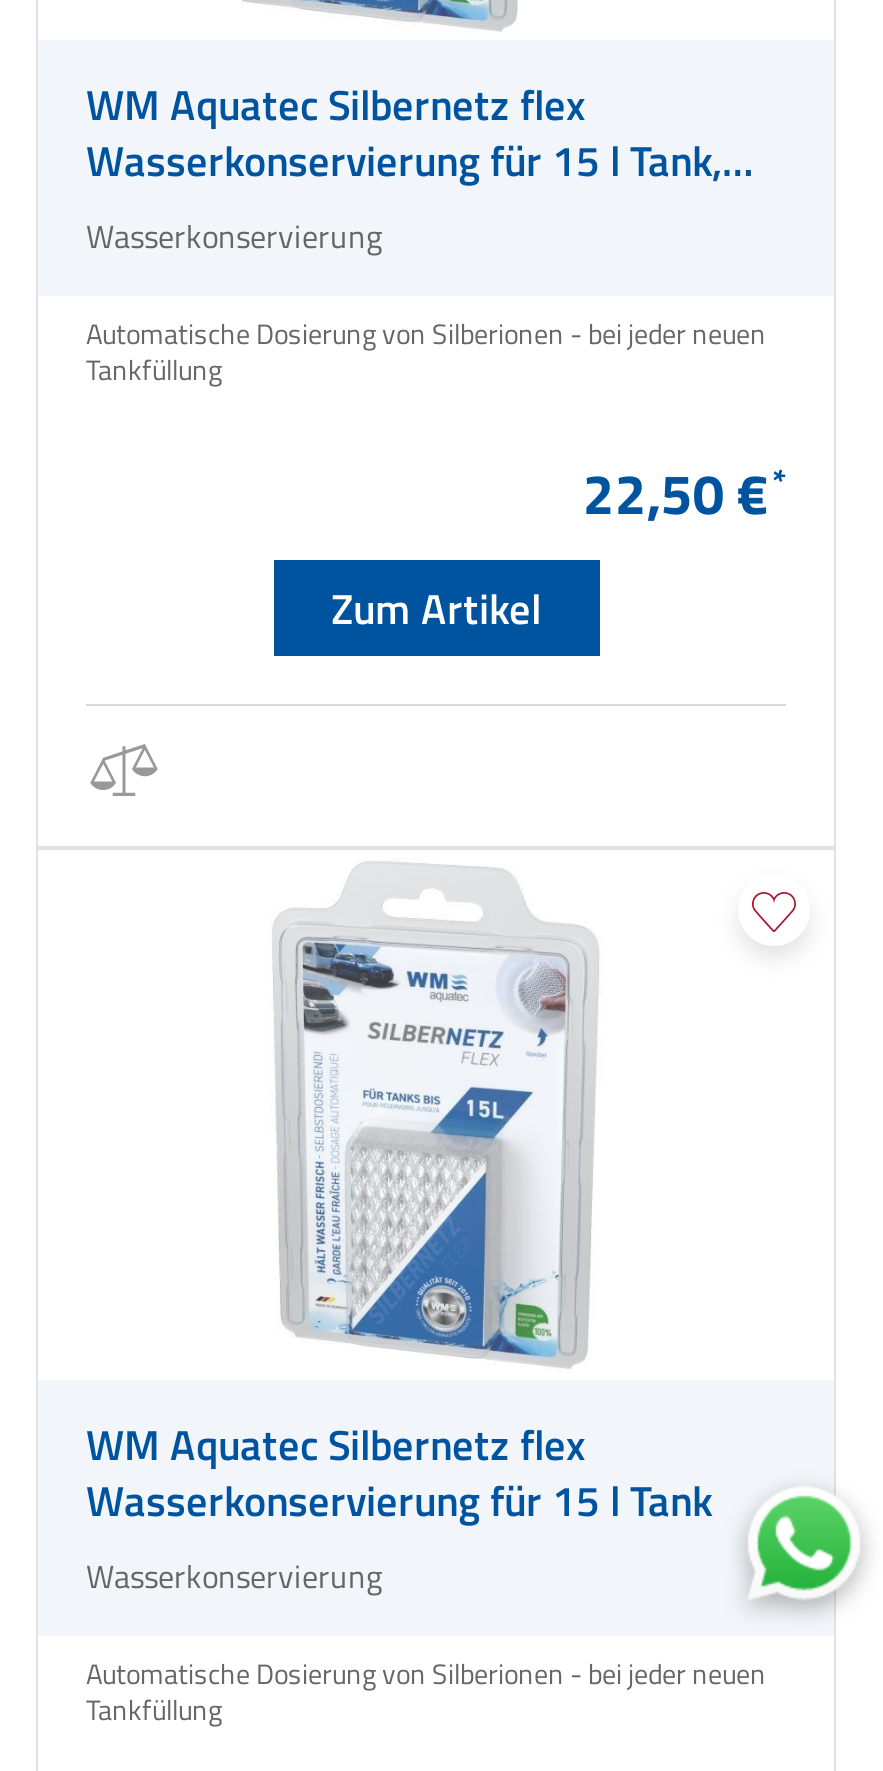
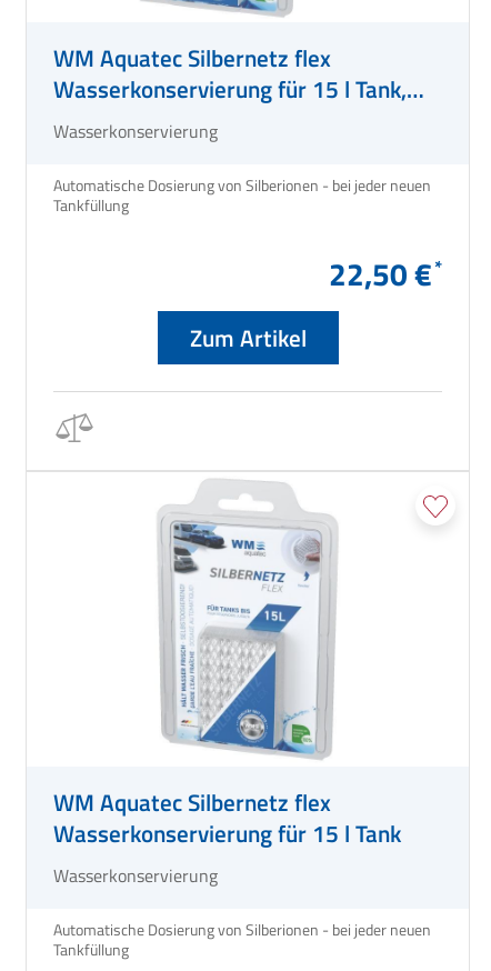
[746,1494,862,1610] [image] -> none

